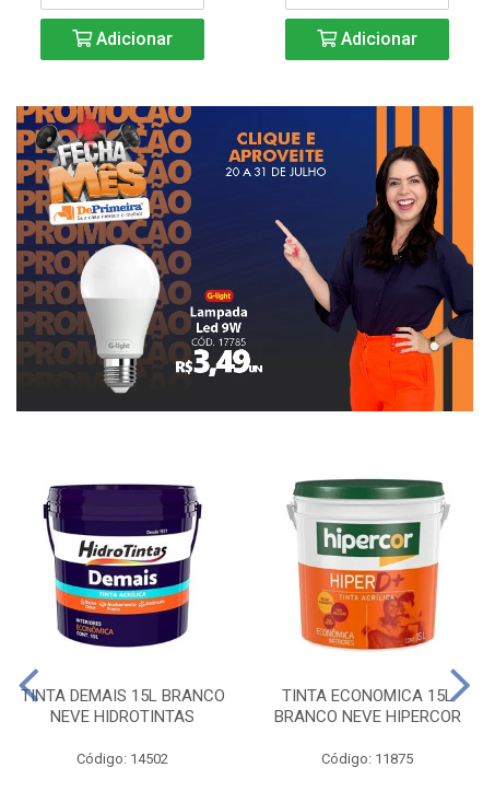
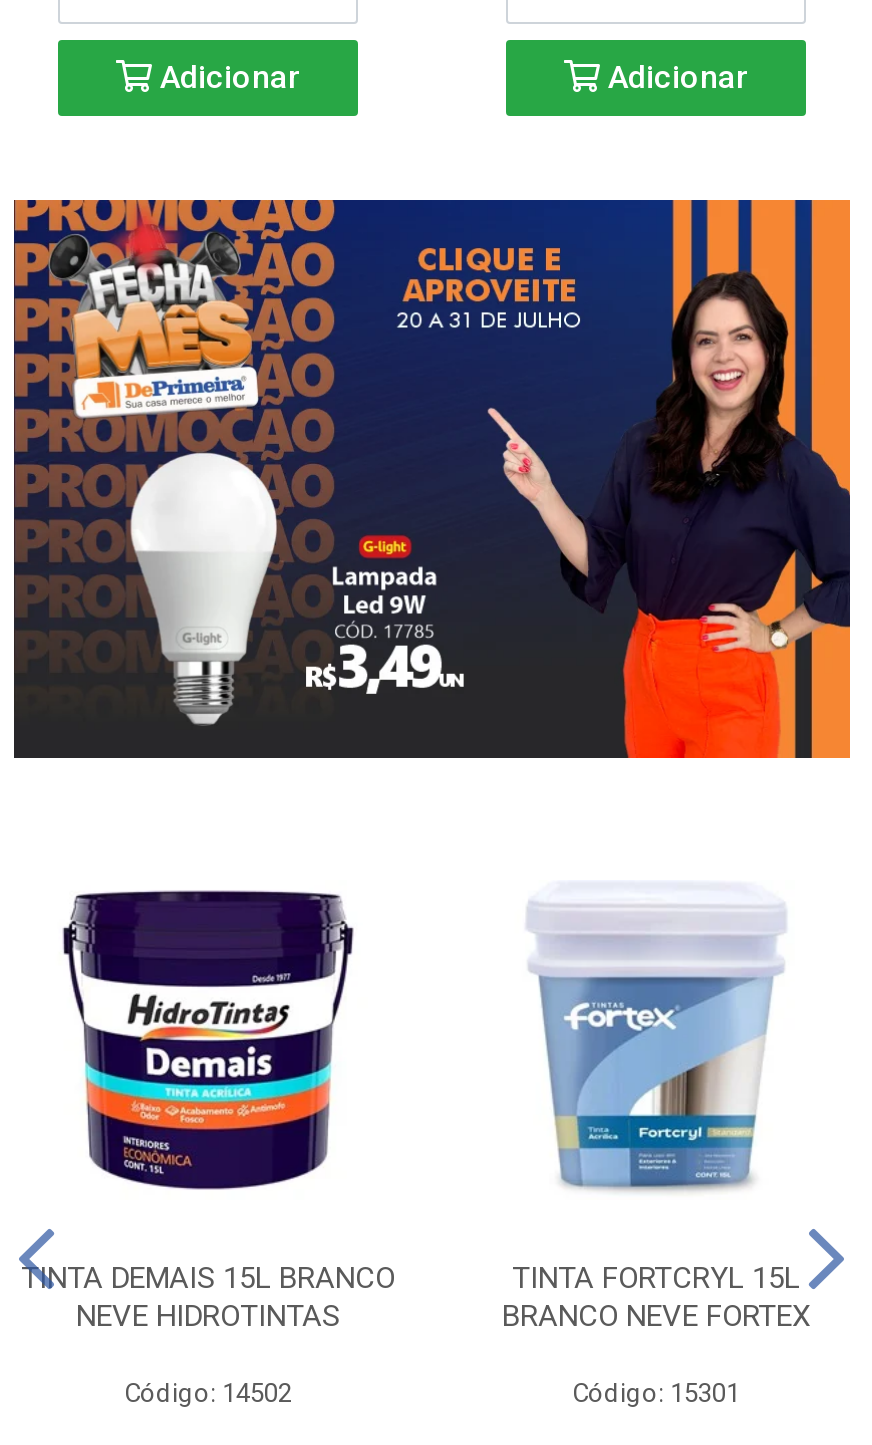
[281,478,453,705] [image] | TINTA ECONOMICA 15L -> [510,882,804,1295] [image] | TINTA FORTCRYL 15L
[274,706,461,726] BRANCO NEVE HIPERCOR -> [502,1297,810,1333] BRANCO NEVE FORTEX
[321,750,413,767] Código: 11875 -> [572,1377,740,1407] Código: 15301

